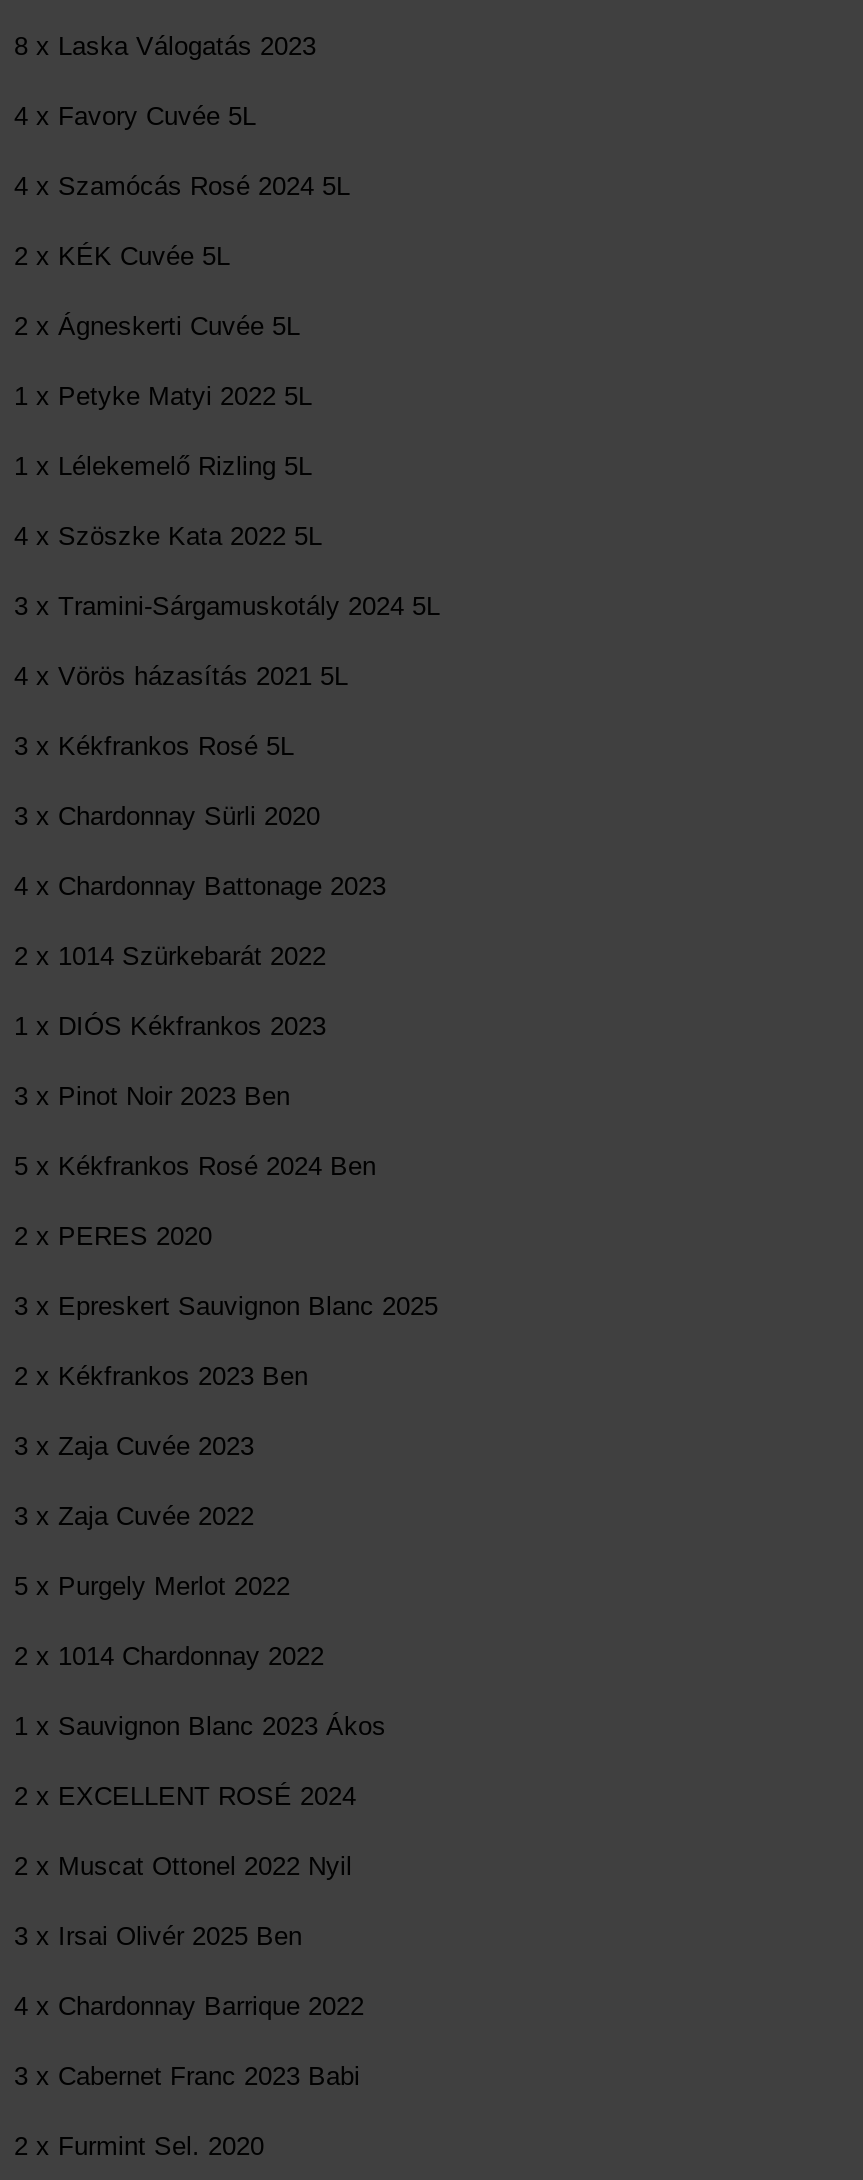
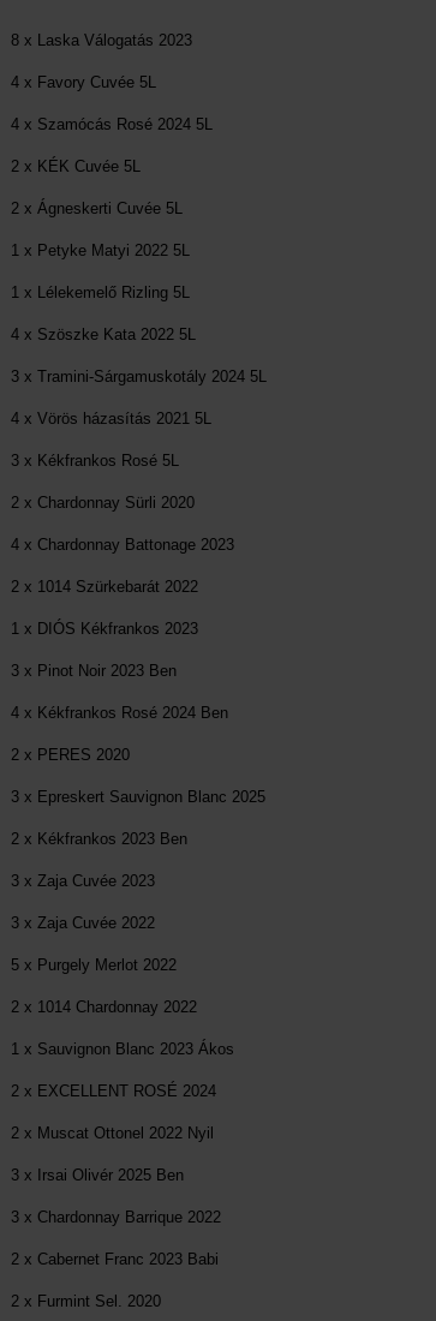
[14,802,320,832] 3 x Chardonnay Sürli 2020 -> [11,494,195,512] 2 x Chardonnay Sürli 2020
[14,1152,376,1182] 5 x Kékfrankos Rosé 2024 Ben -> [11,704,228,722] 4 x Kékfrankos Rosé 2024 Ben
[14,1992,364,2022] 4 x Chardonnay Barrique 2022 -> [11,1209,221,1227] 3 x Chardonnay Barrique 2022
[14,2062,360,2092] 3 x Cabernet Franc 2023 Babi -> [11,1251,219,1269] 2 x Cabernet Franc 2023 Babi

